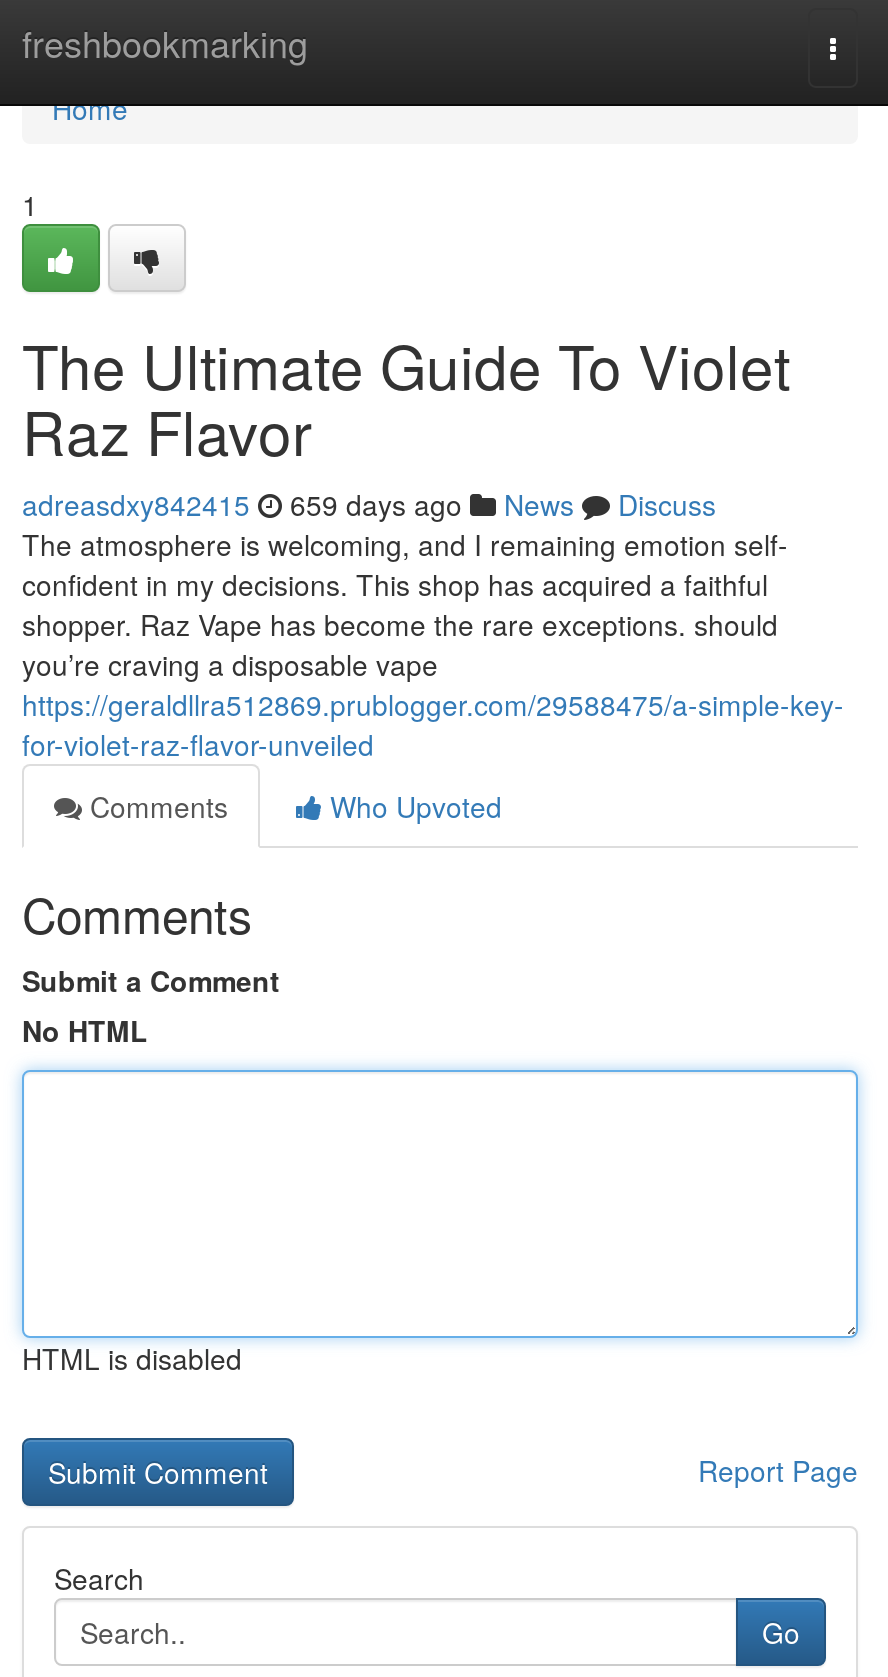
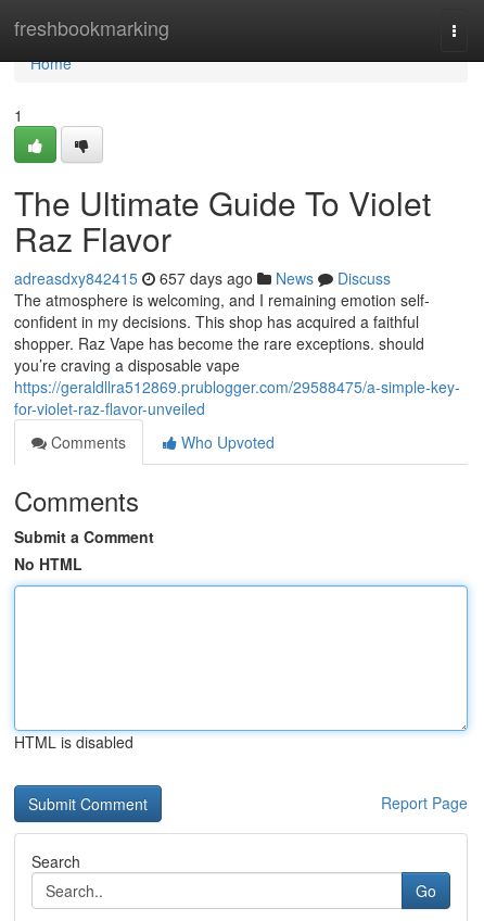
[22,484,716,524] adreasdxy842415 659 days ago News Discuss -> [14,267,391,289] adreasdxy842415 657 days ago News Discuss

